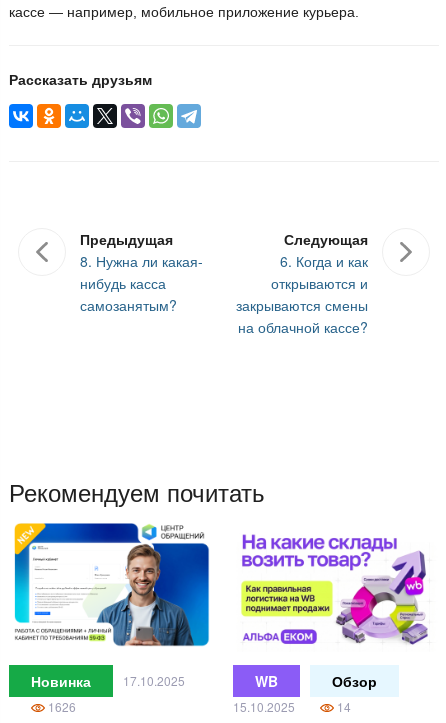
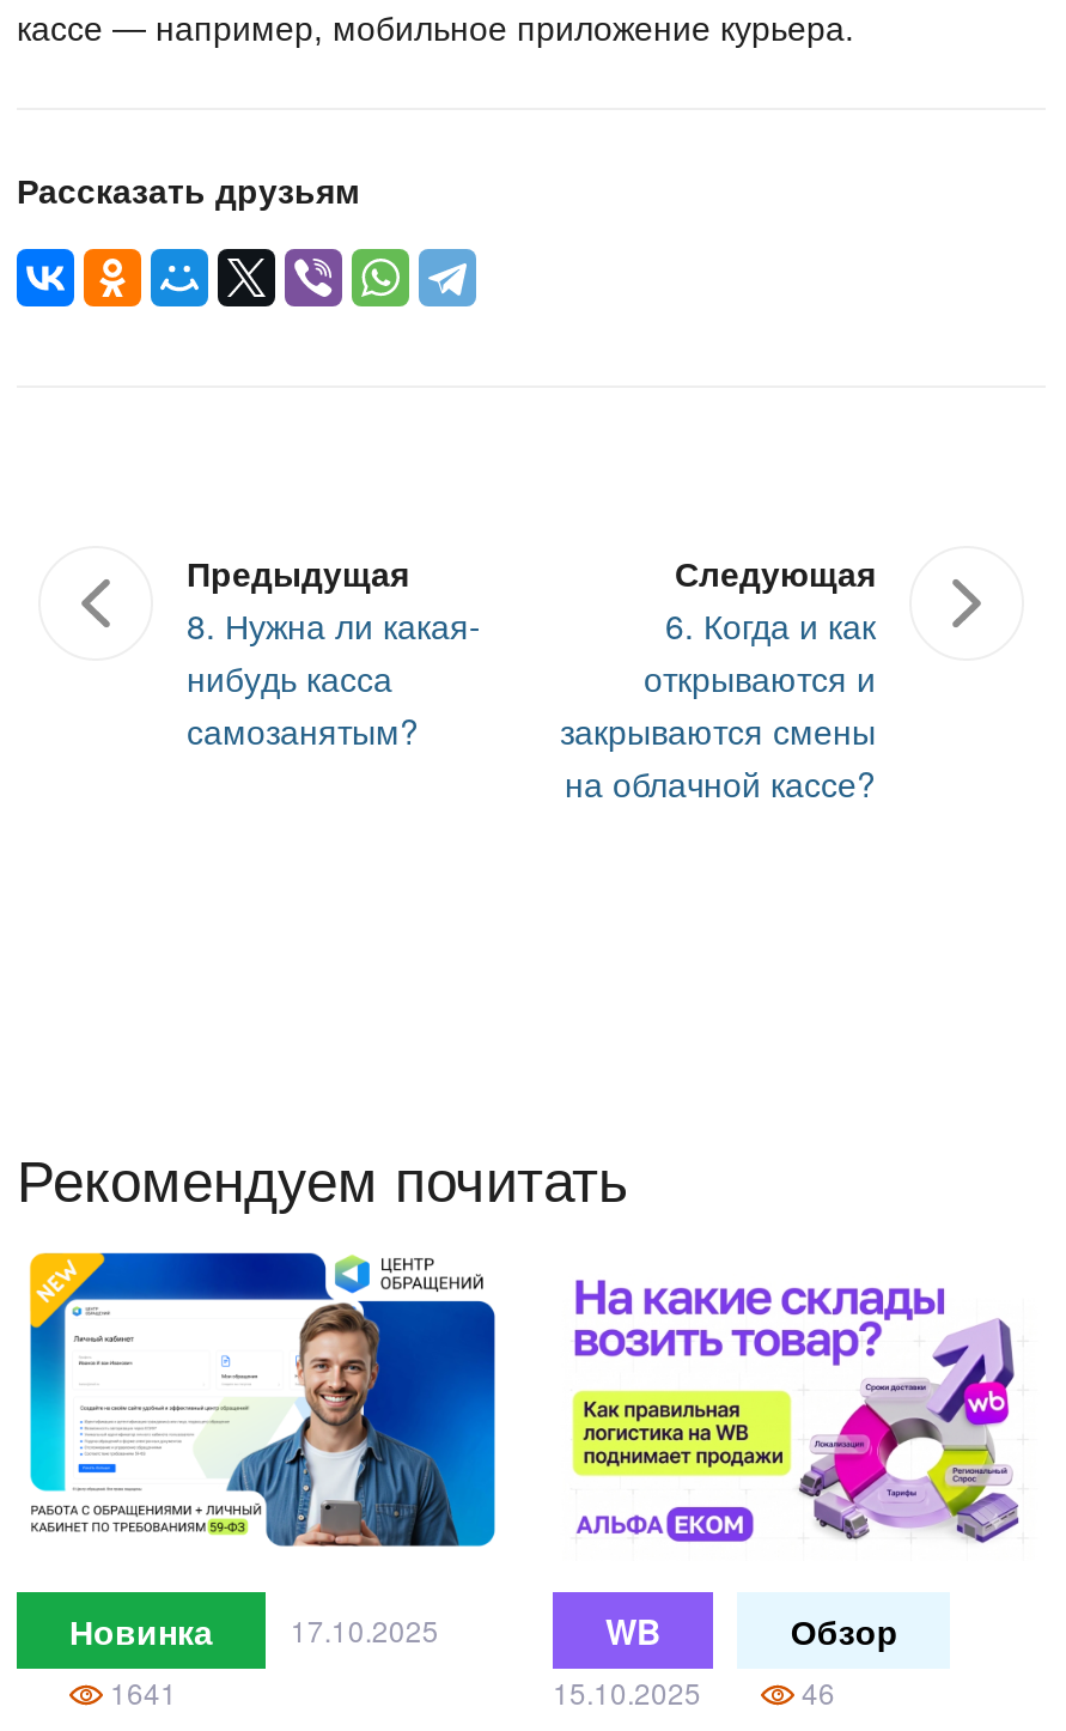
[45,698,76,715] 1626 -> [103,1672,177,1713] 1641
[334,698,351,715] 14 -> [794,1672,835,1713] 46

